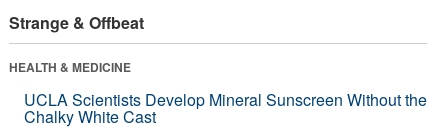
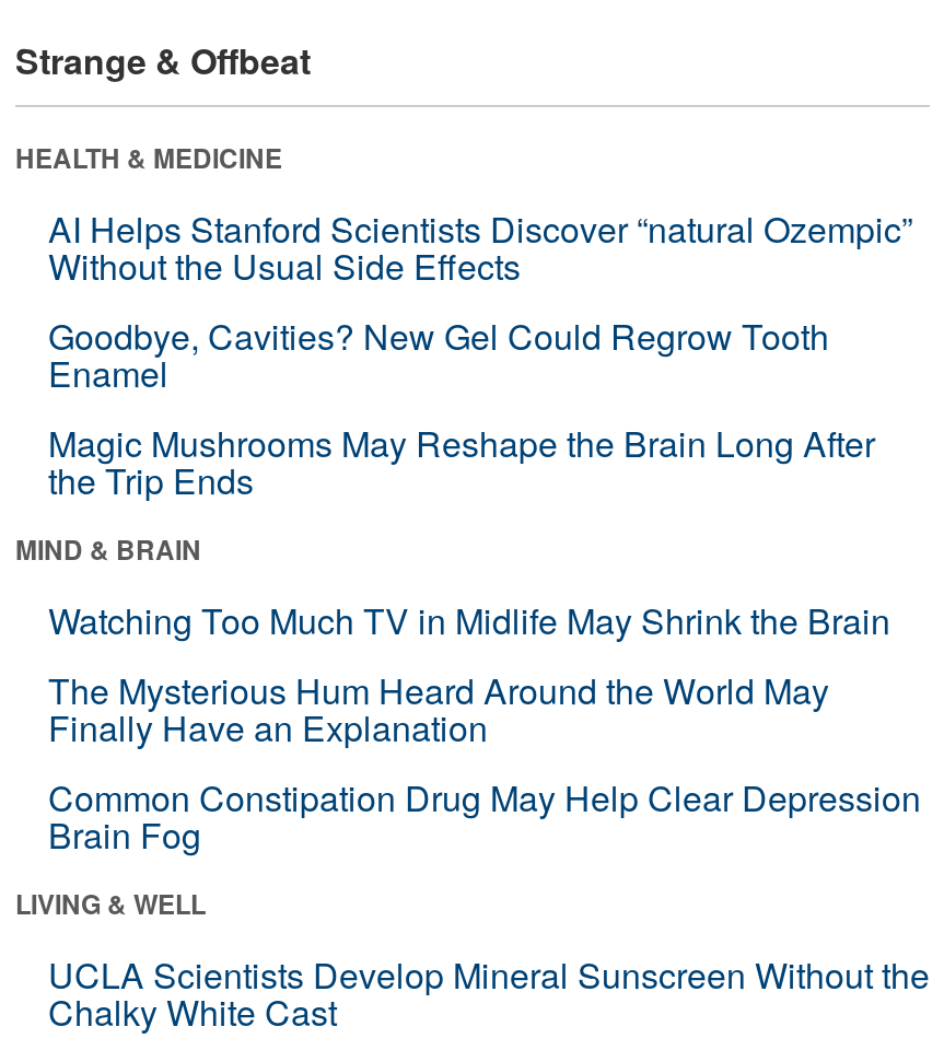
none -> [15,203,921,923] AI Helps Stanford Scientists Discover “natural Ozempic” | Without the Usual Side Effects | Goodbye, Cavities? New Gel Could Regrow Tooth | Enamel | Magic Mushrooms May Reshape the Brain Long After | the Trip Ends | MIND & BRAIN | Watching Too Much TV in Midlife May Shrink the Brain | The Mysterious Hum Heard Around the World May | Finally Have an Explanation | Common Constipation Drug May Help Clear Depression | Brain Fog | LIVING & WELL

